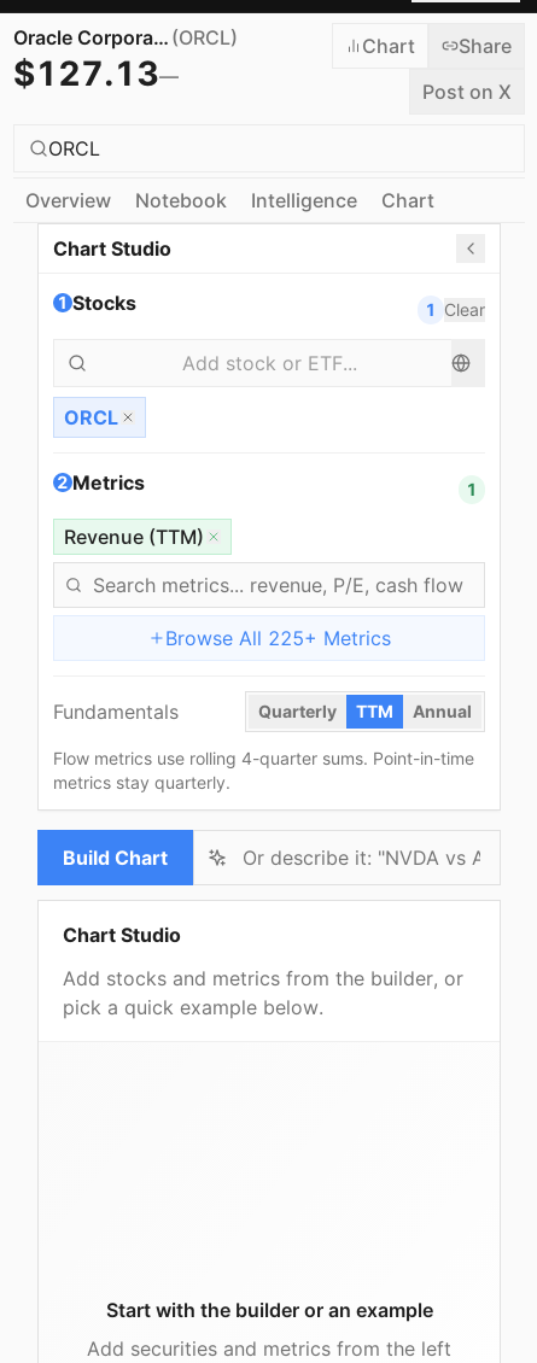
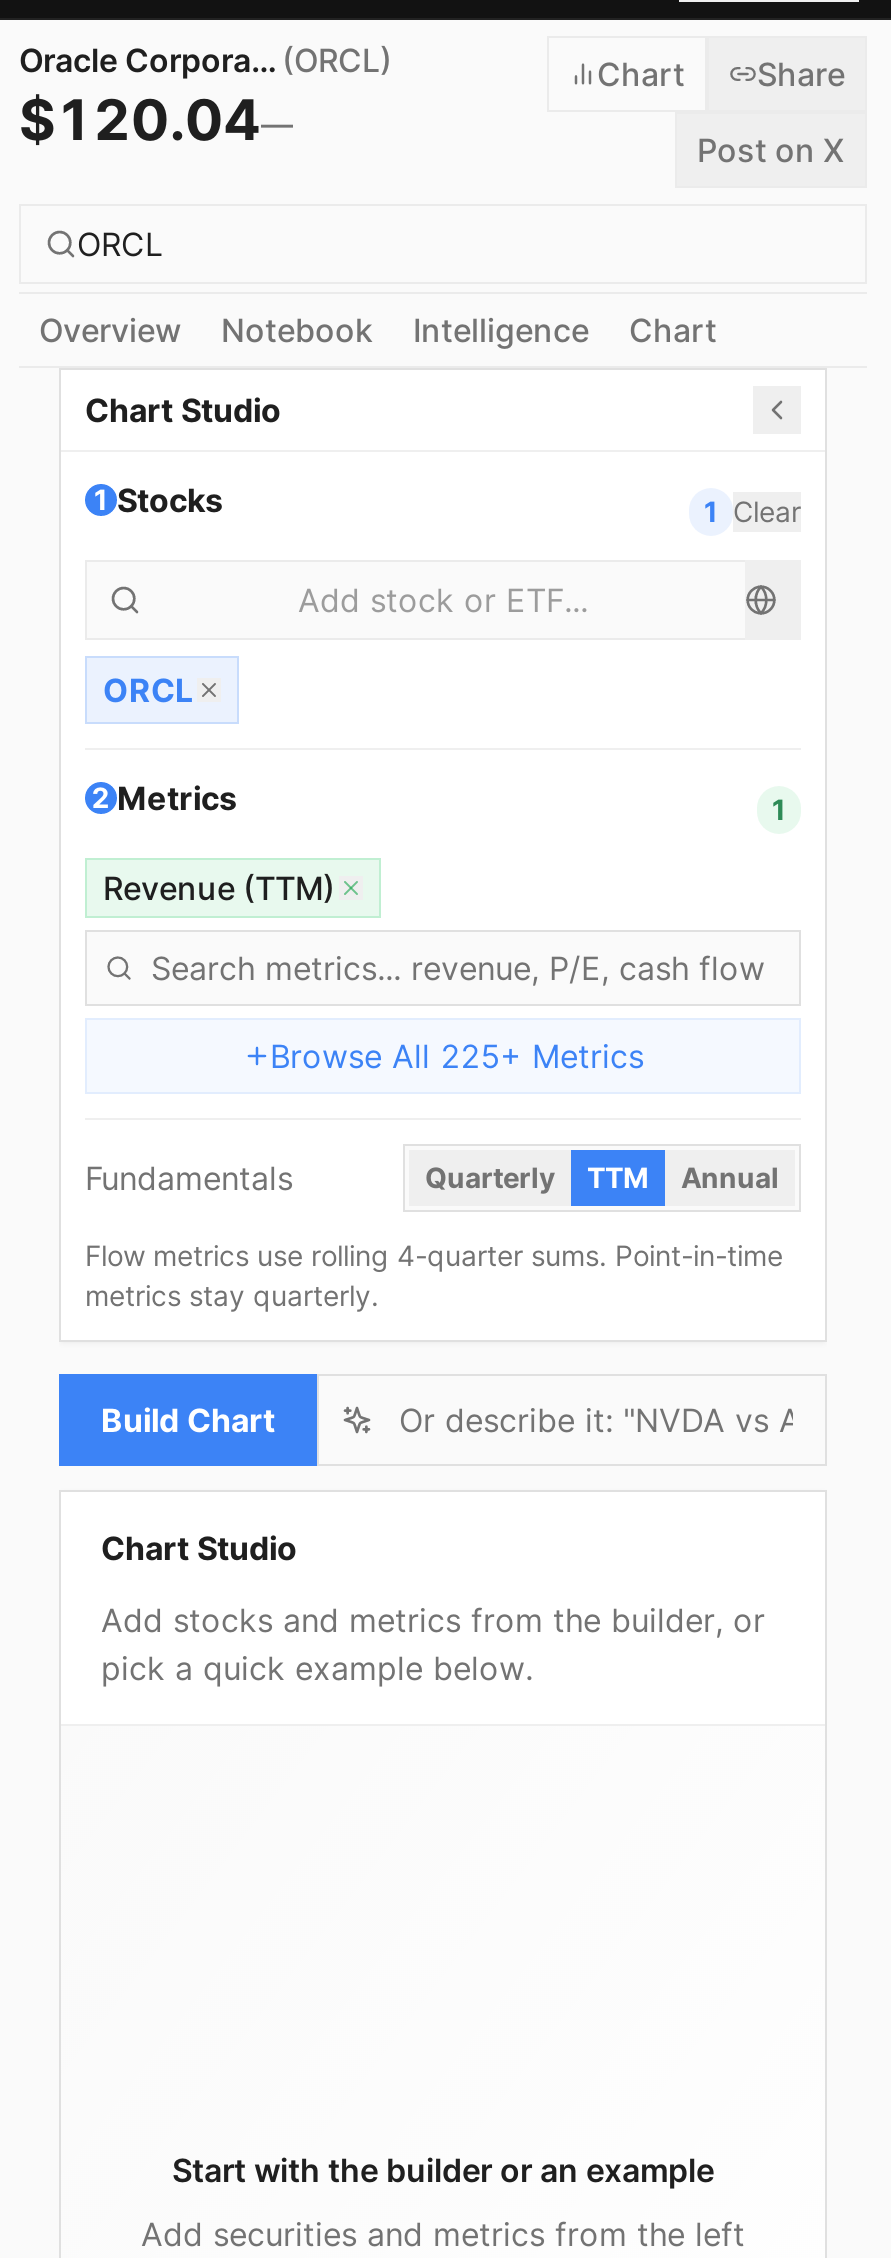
[13,53,179,94] $127.13— -> [19,86,293,154] $120.04—

